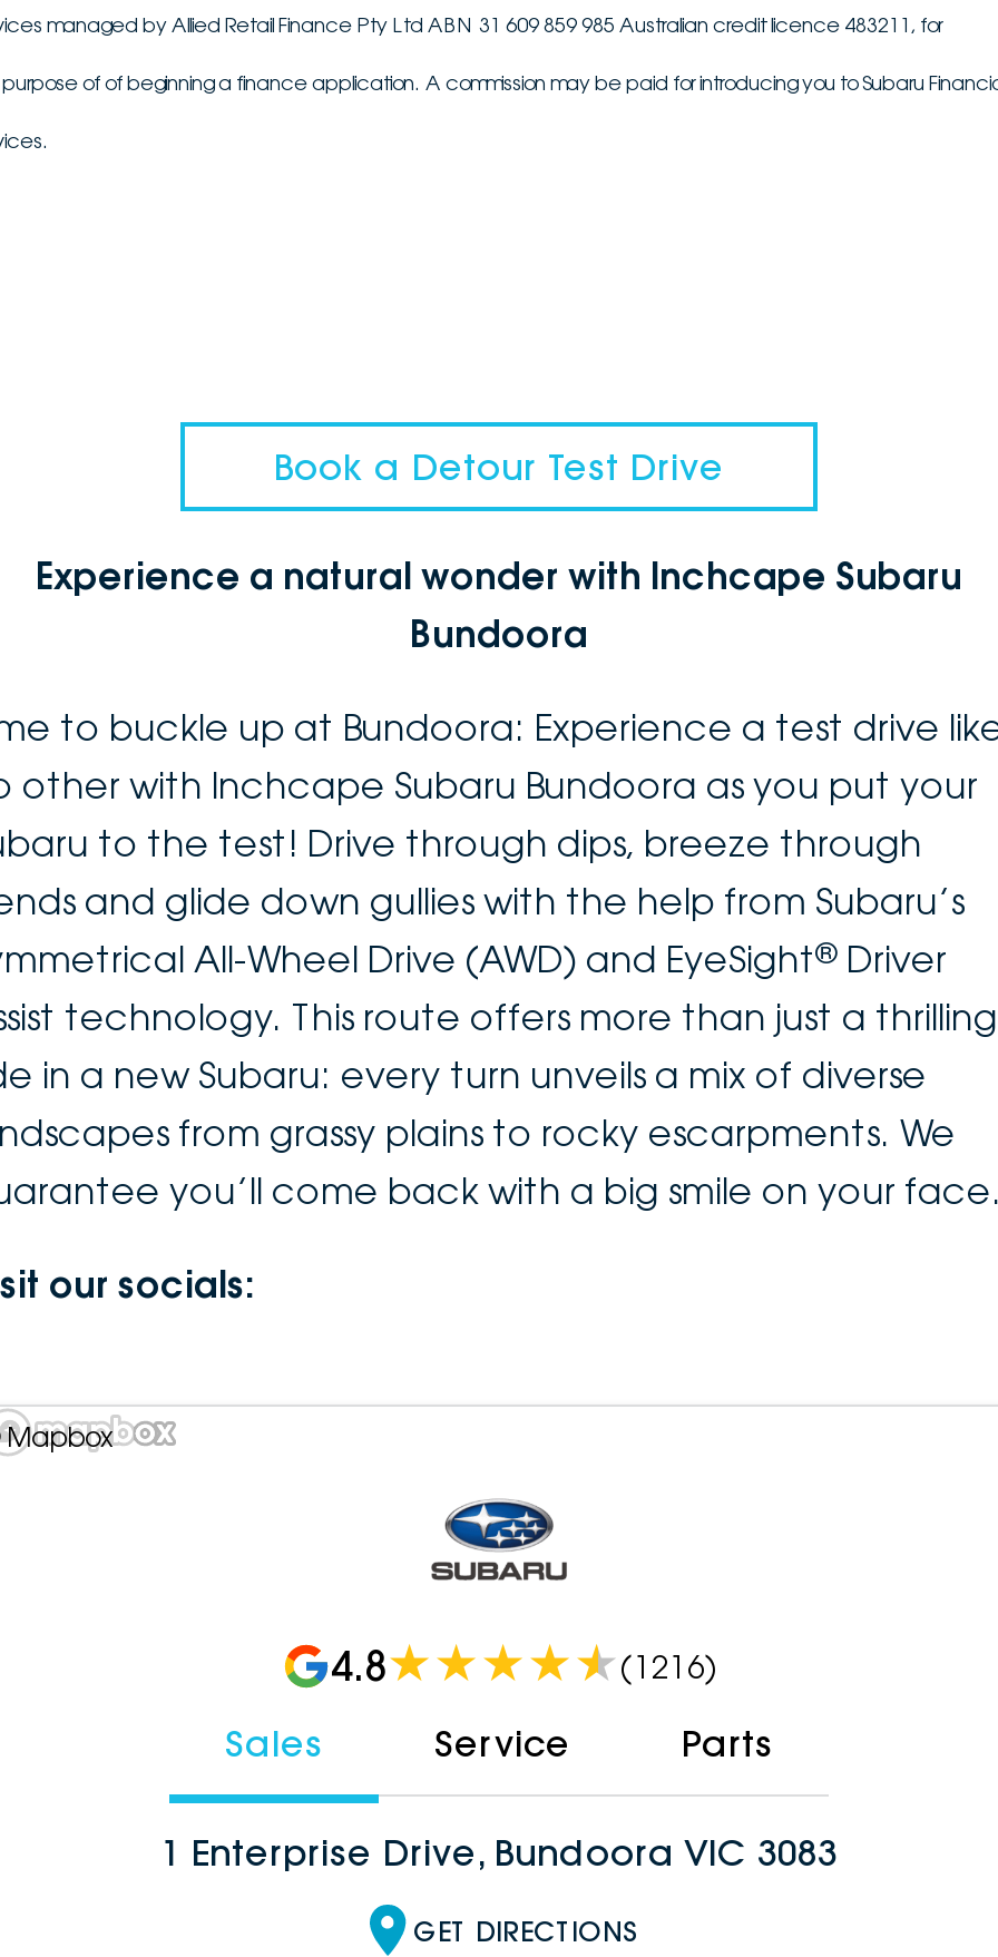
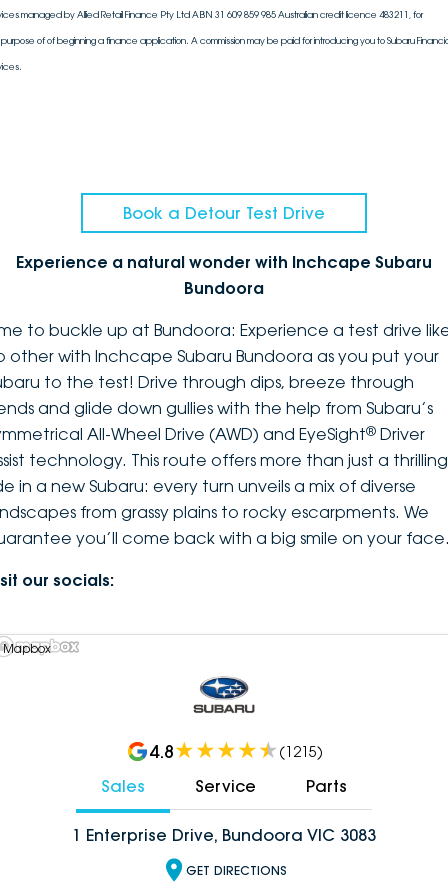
[620,1647,718,1685] (1216) -> [278,743,322,760] (1215)

